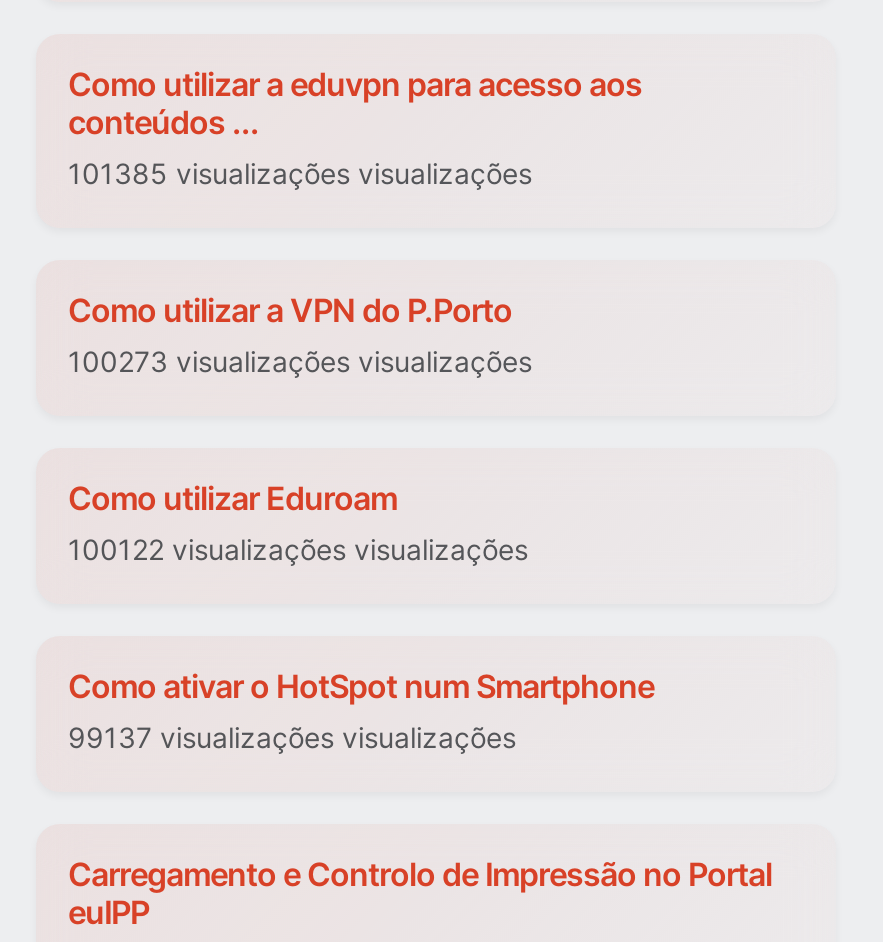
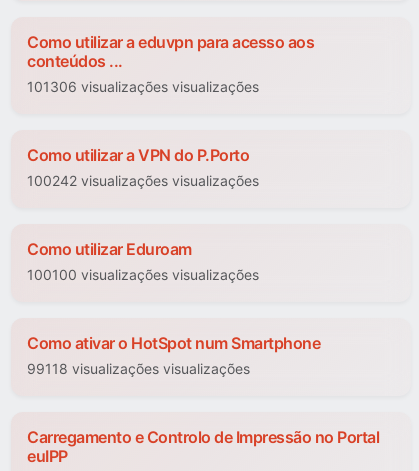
[68,157,532,191] 101385 visualizações visualizações -> [27,78,259,95] 101306 visualizações visualizações
[68,345,532,379] 100273 visualizações visualizações -> [27,172,259,189] 100242 visualizações visualizações
[68,533,528,567] 100122 visualizações visualizações -> [27,266,259,283] 100100 visualizações visualizações
[68,721,516,755] 99137 visualizações visualizações -> [27,360,250,377] 99118 visualizações visualizações

